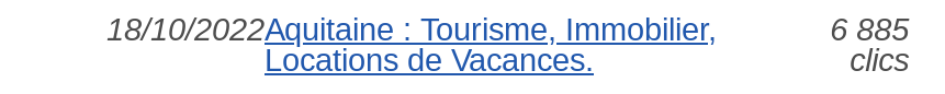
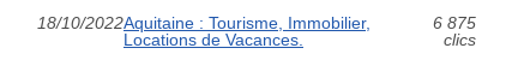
[830,11,909,46] 6 885 -> [432,13,476,32] 6 875

